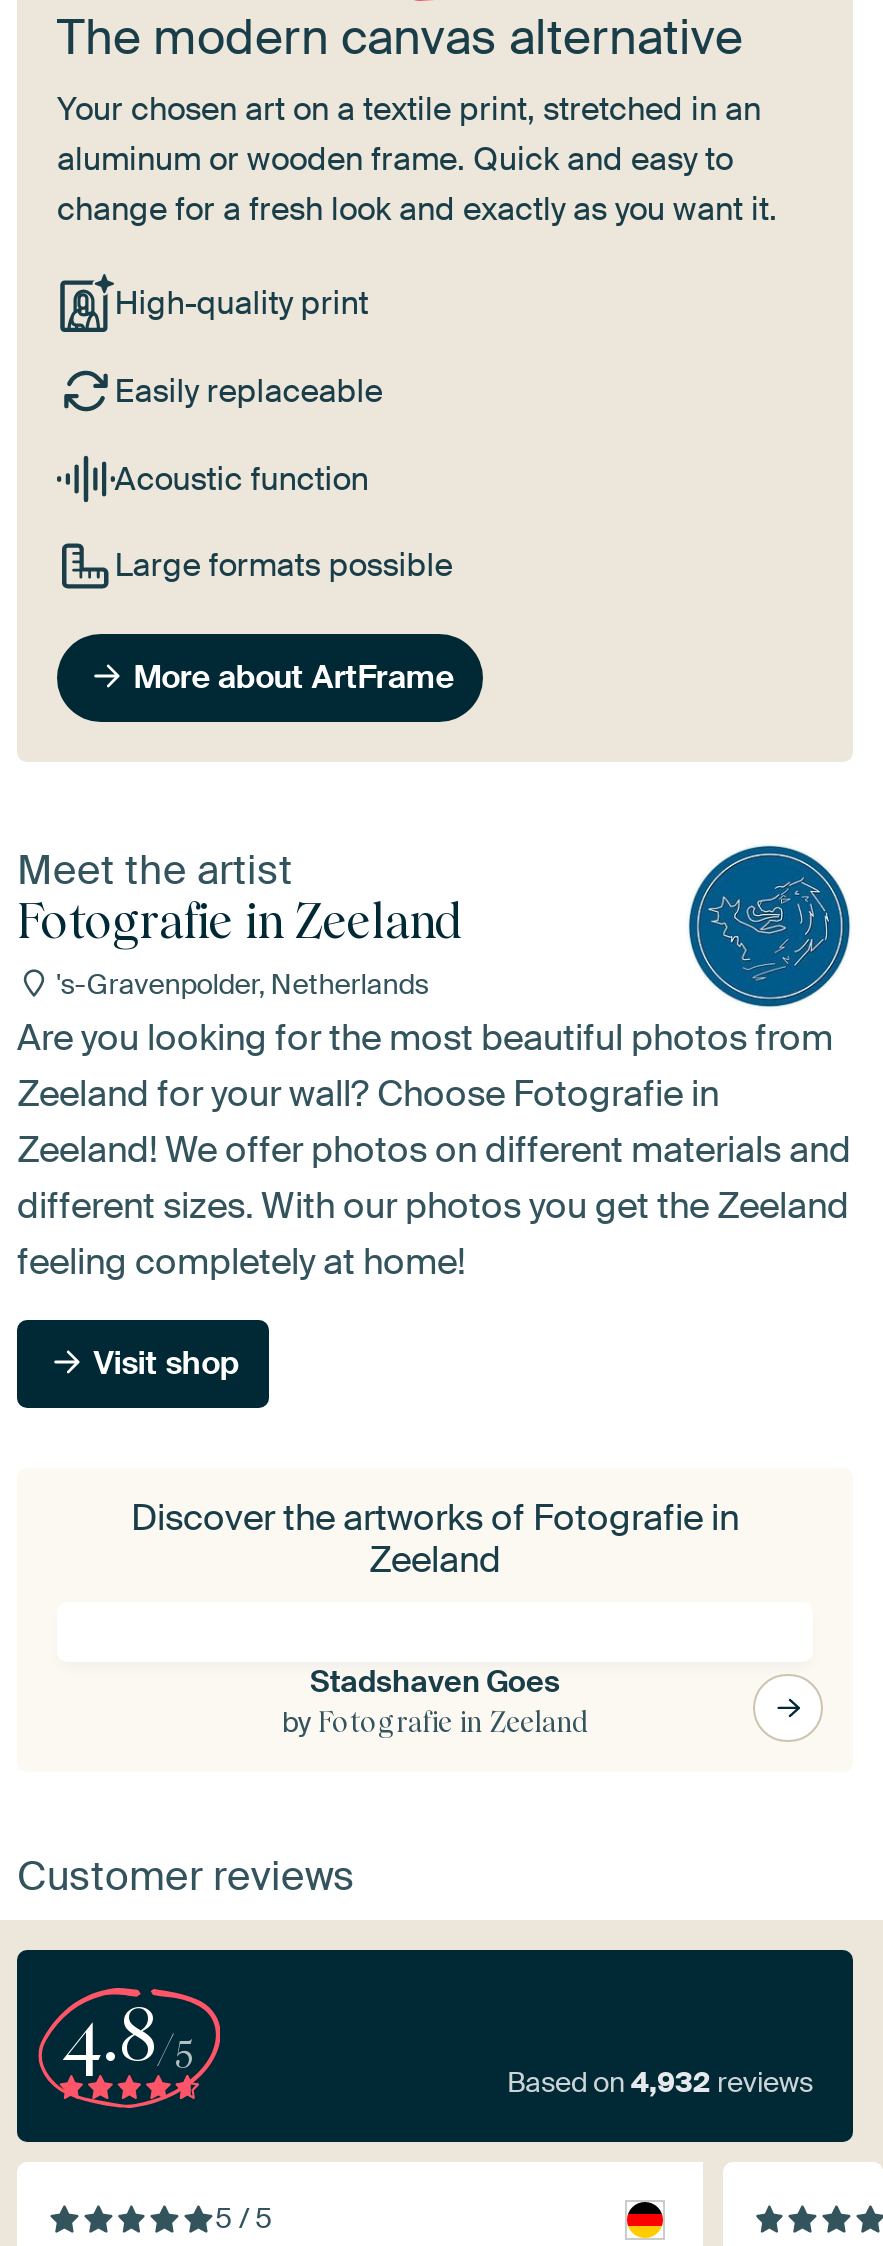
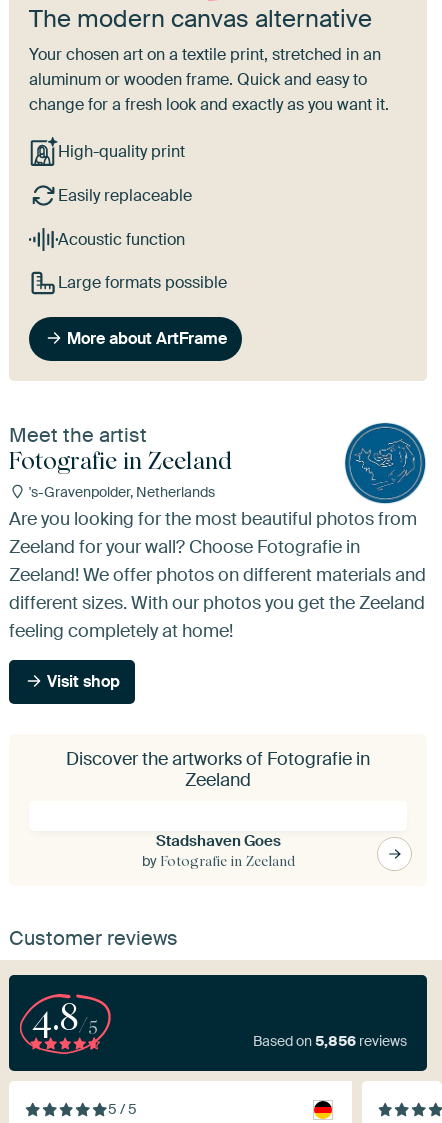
[507,2064,813,2100] Based on 4,932 reviews -> [253,1032,407,1050] Based on 5,856 reviews

